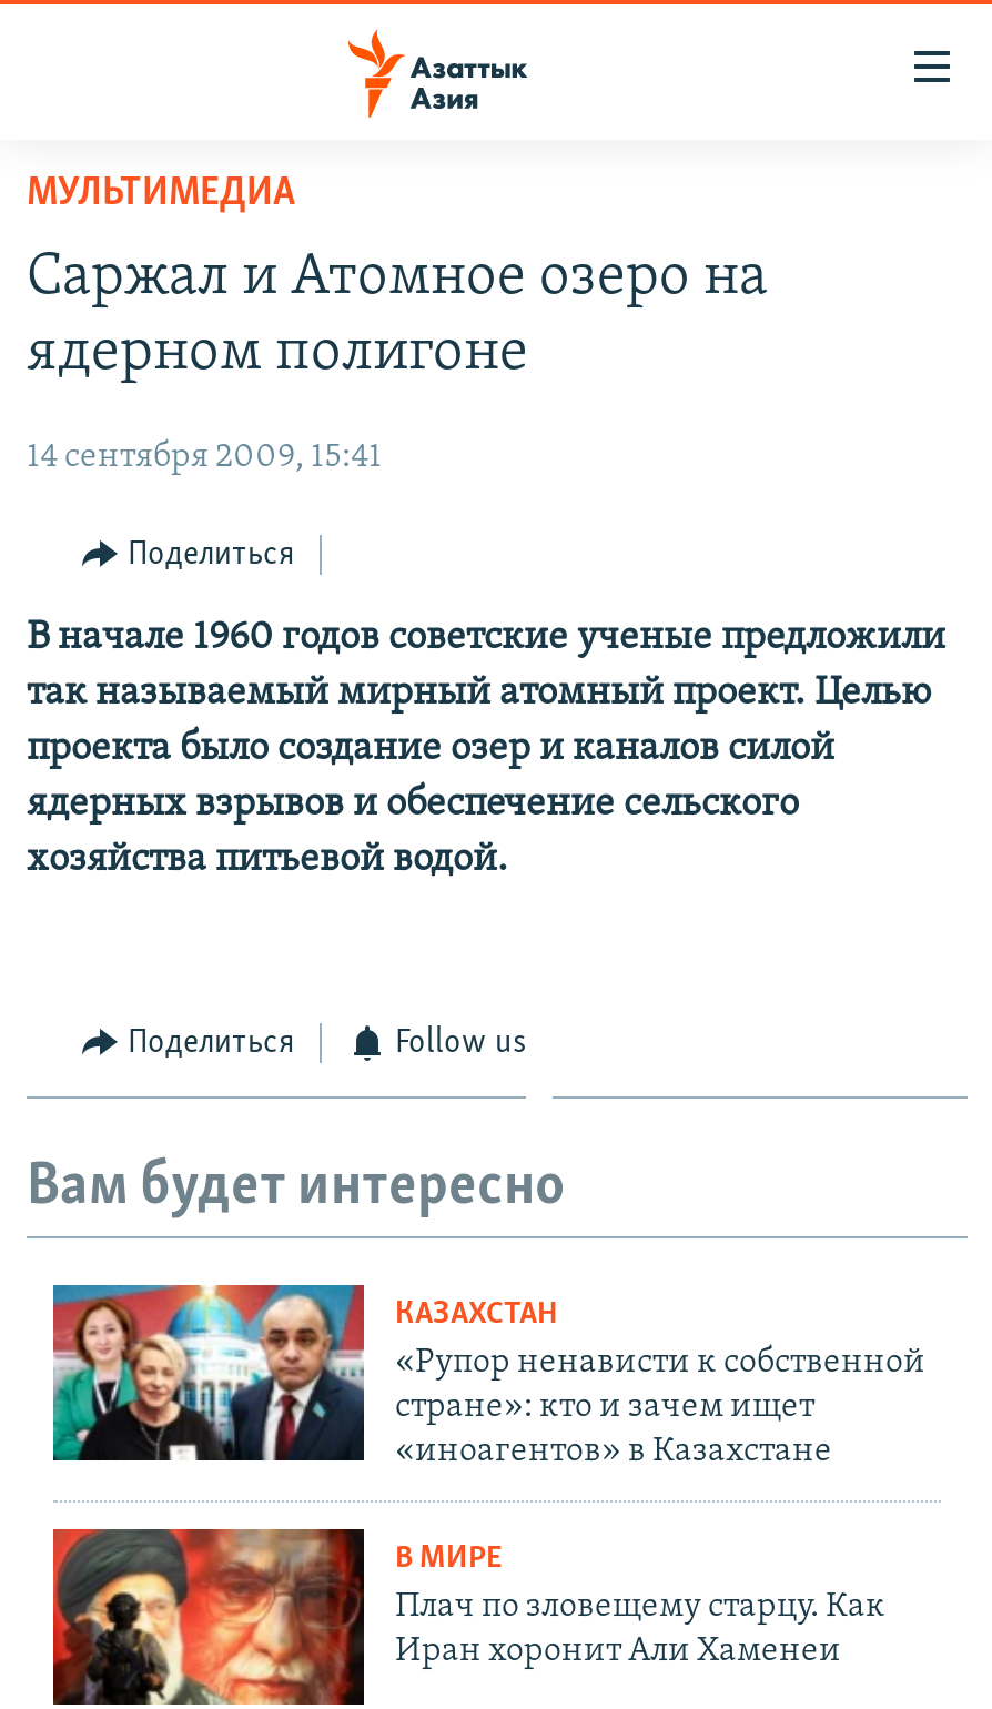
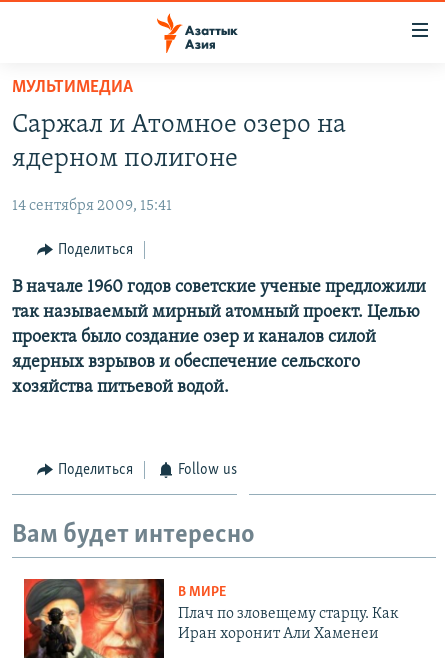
[51,1283,925,1469] [image] | КАЗАХСТАН | «Рупор ненависти к собственной | стране»: кто и зачем ищет | «иноагентов» в Казахстане -> none

